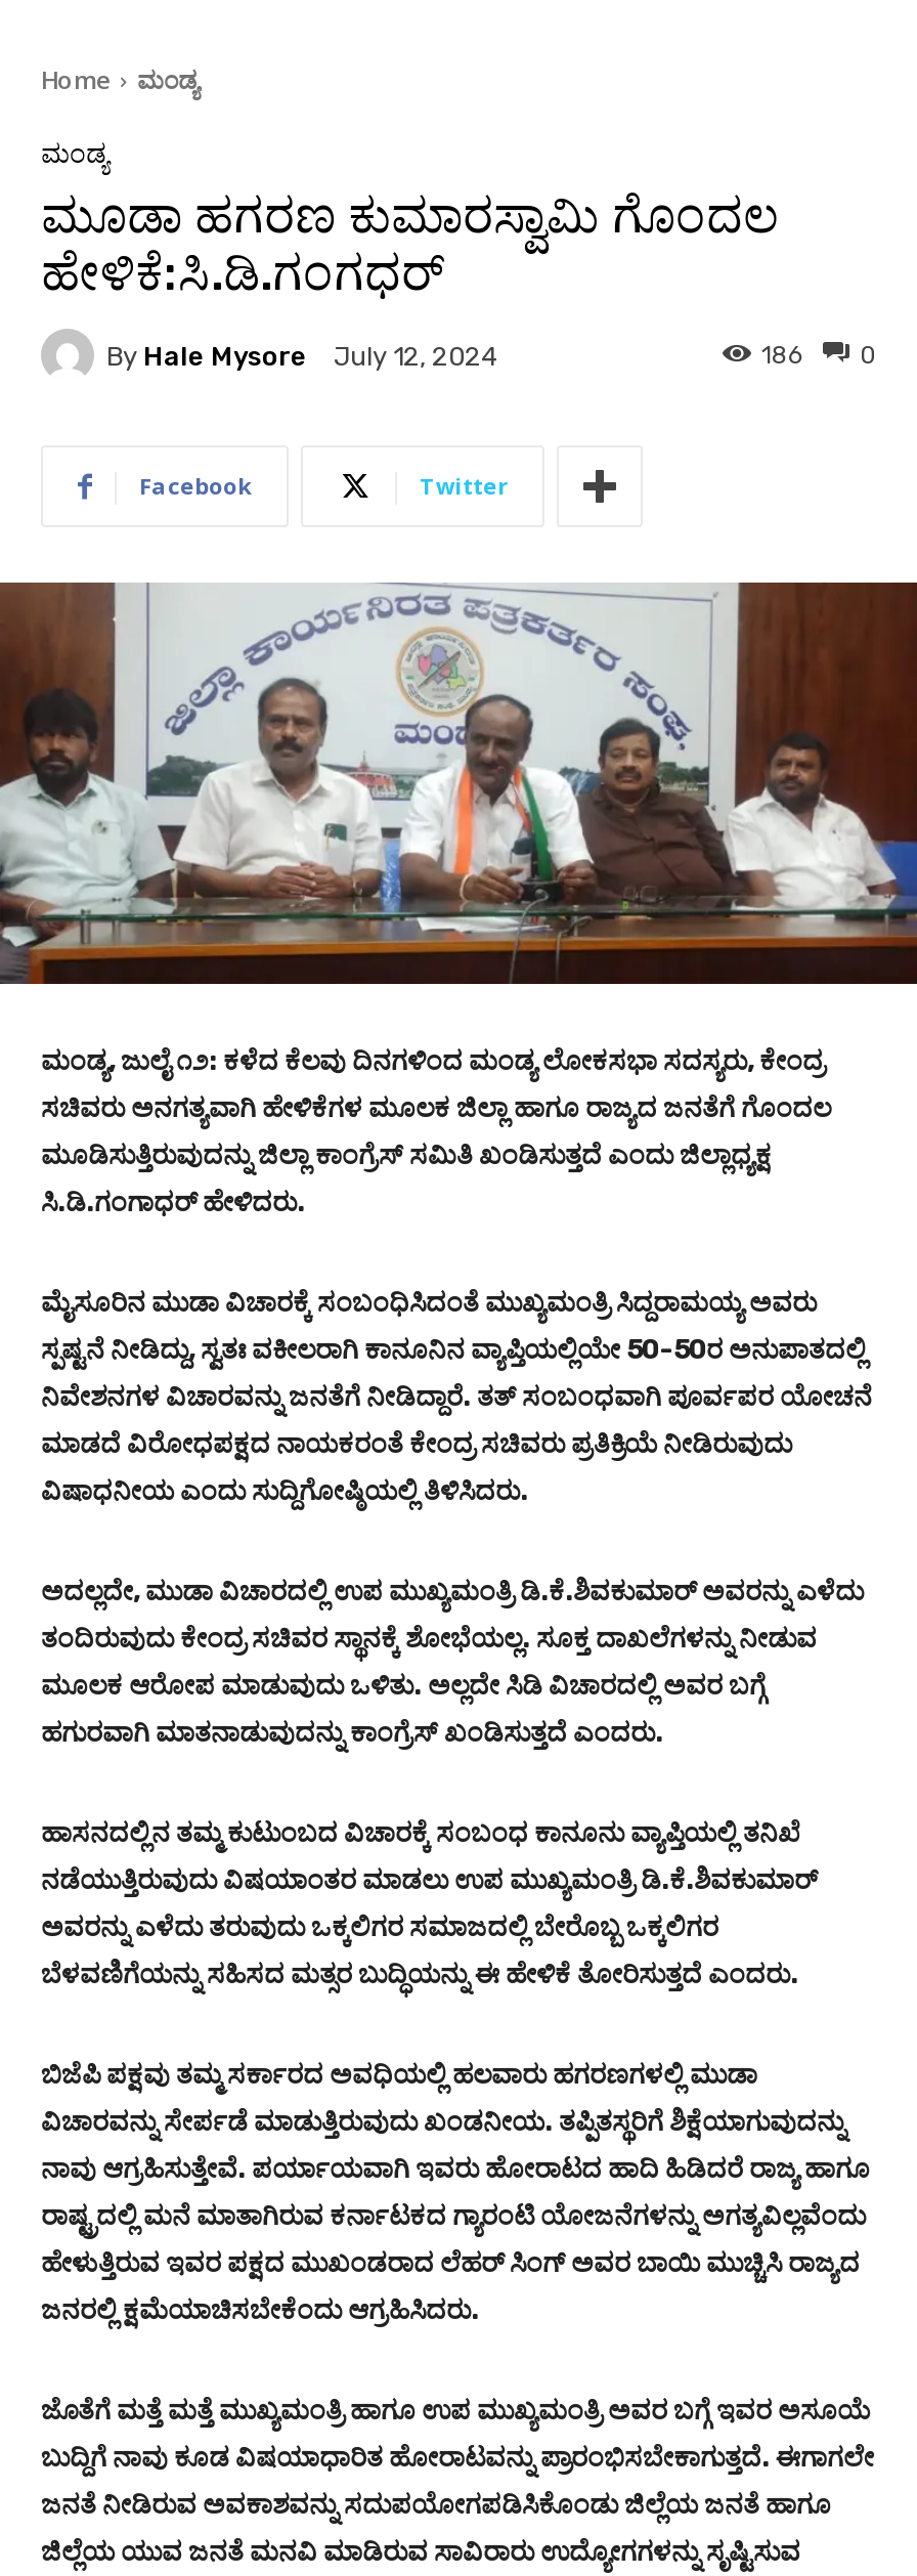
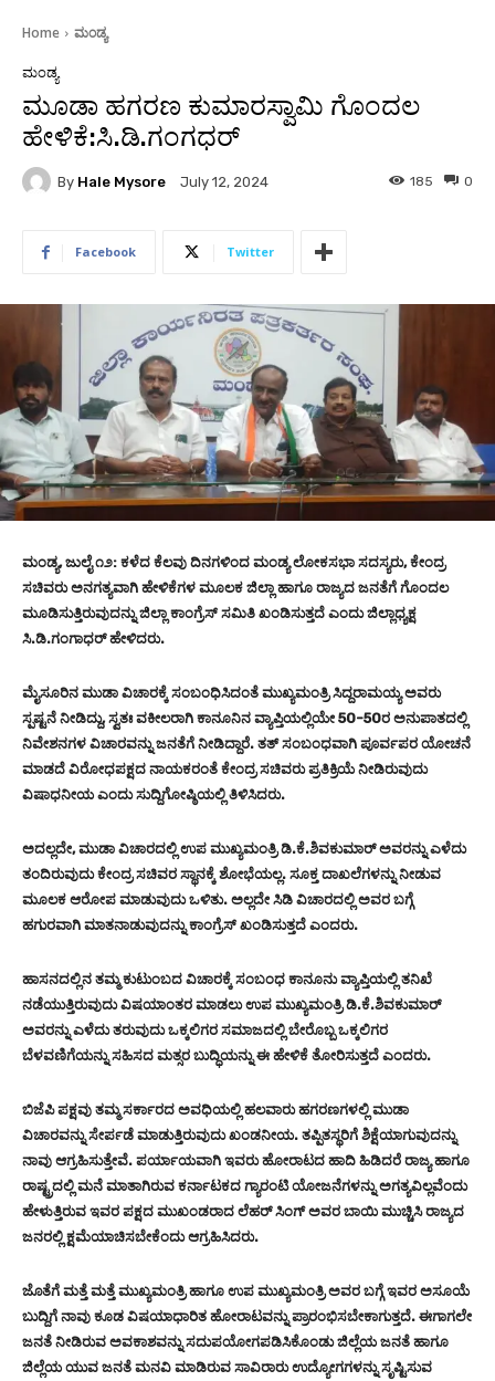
[761,341,876,369] 186 0 -> [410,173,473,189] 185 0

